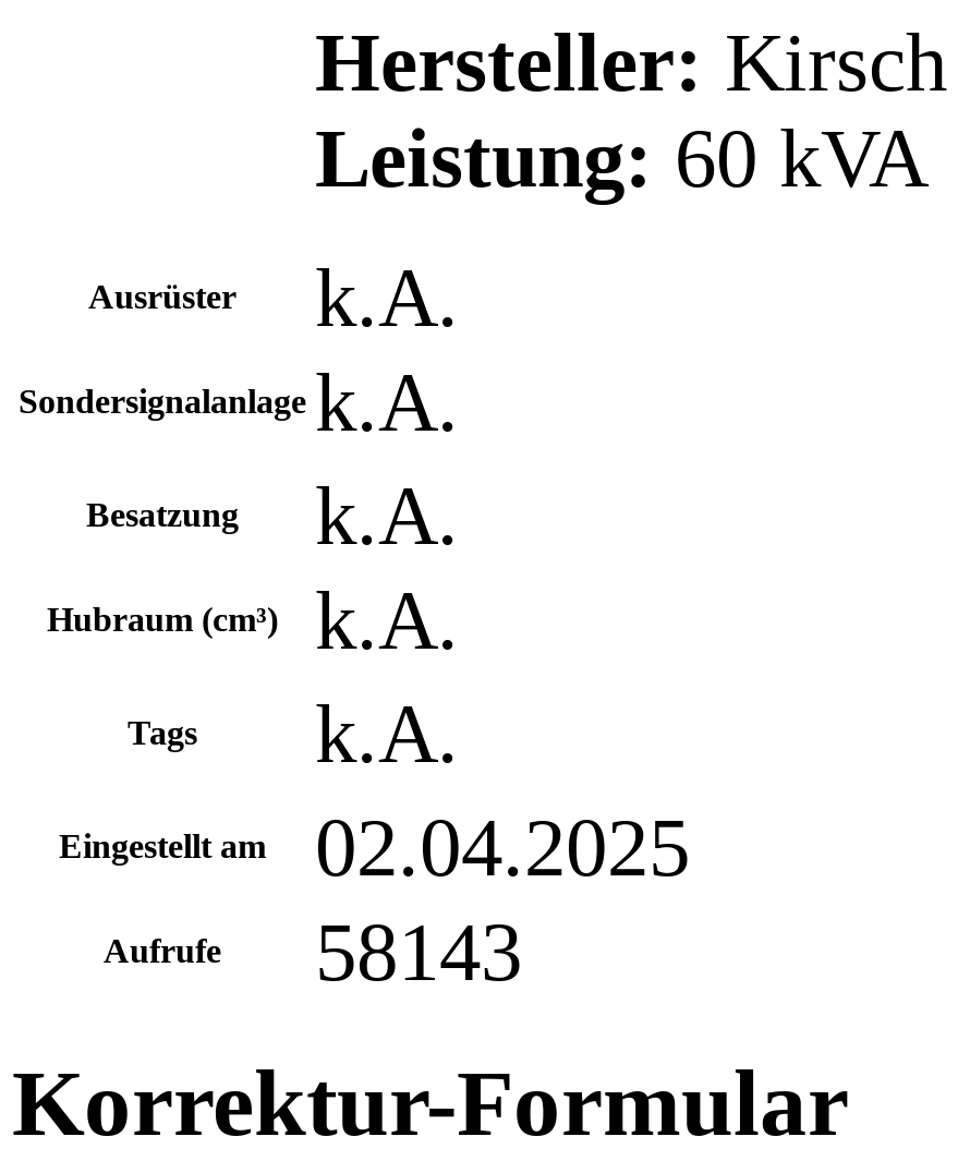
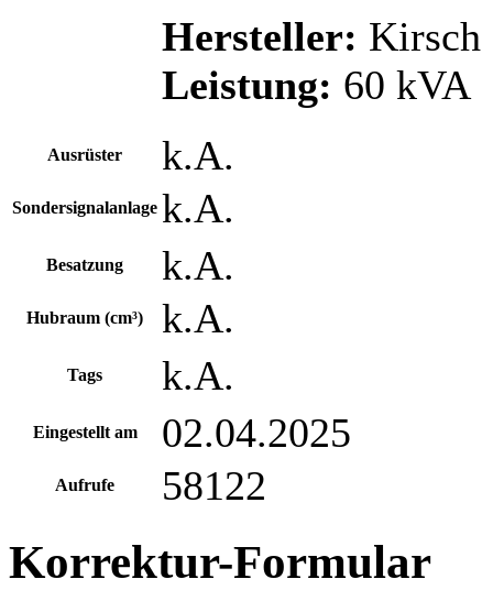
[315,905,522,997] 58143 -> [162,462,266,508] 58122

